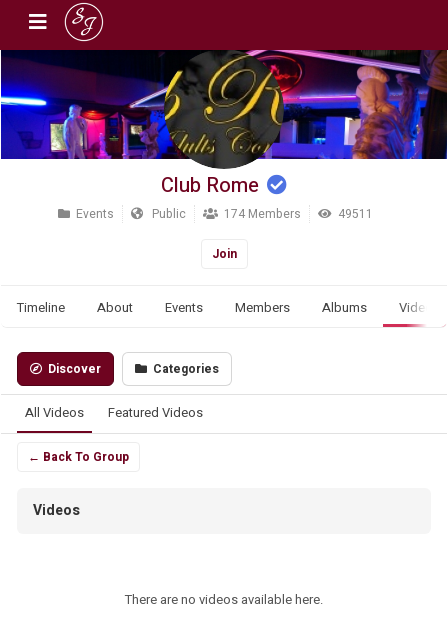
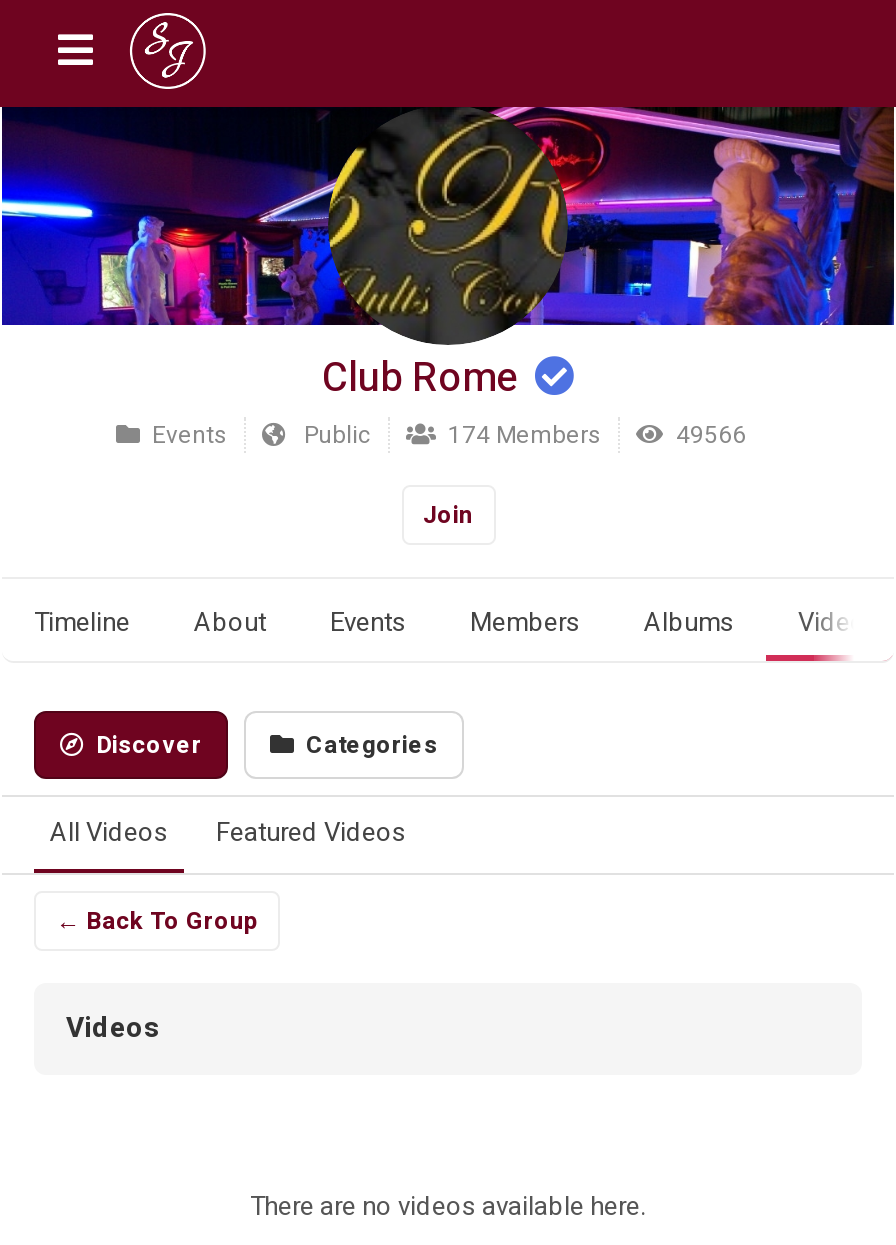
[70,205,373,223] Events Public 174 Members 49511 -> [140,417,746,453] Events Public 174 Members 49566

